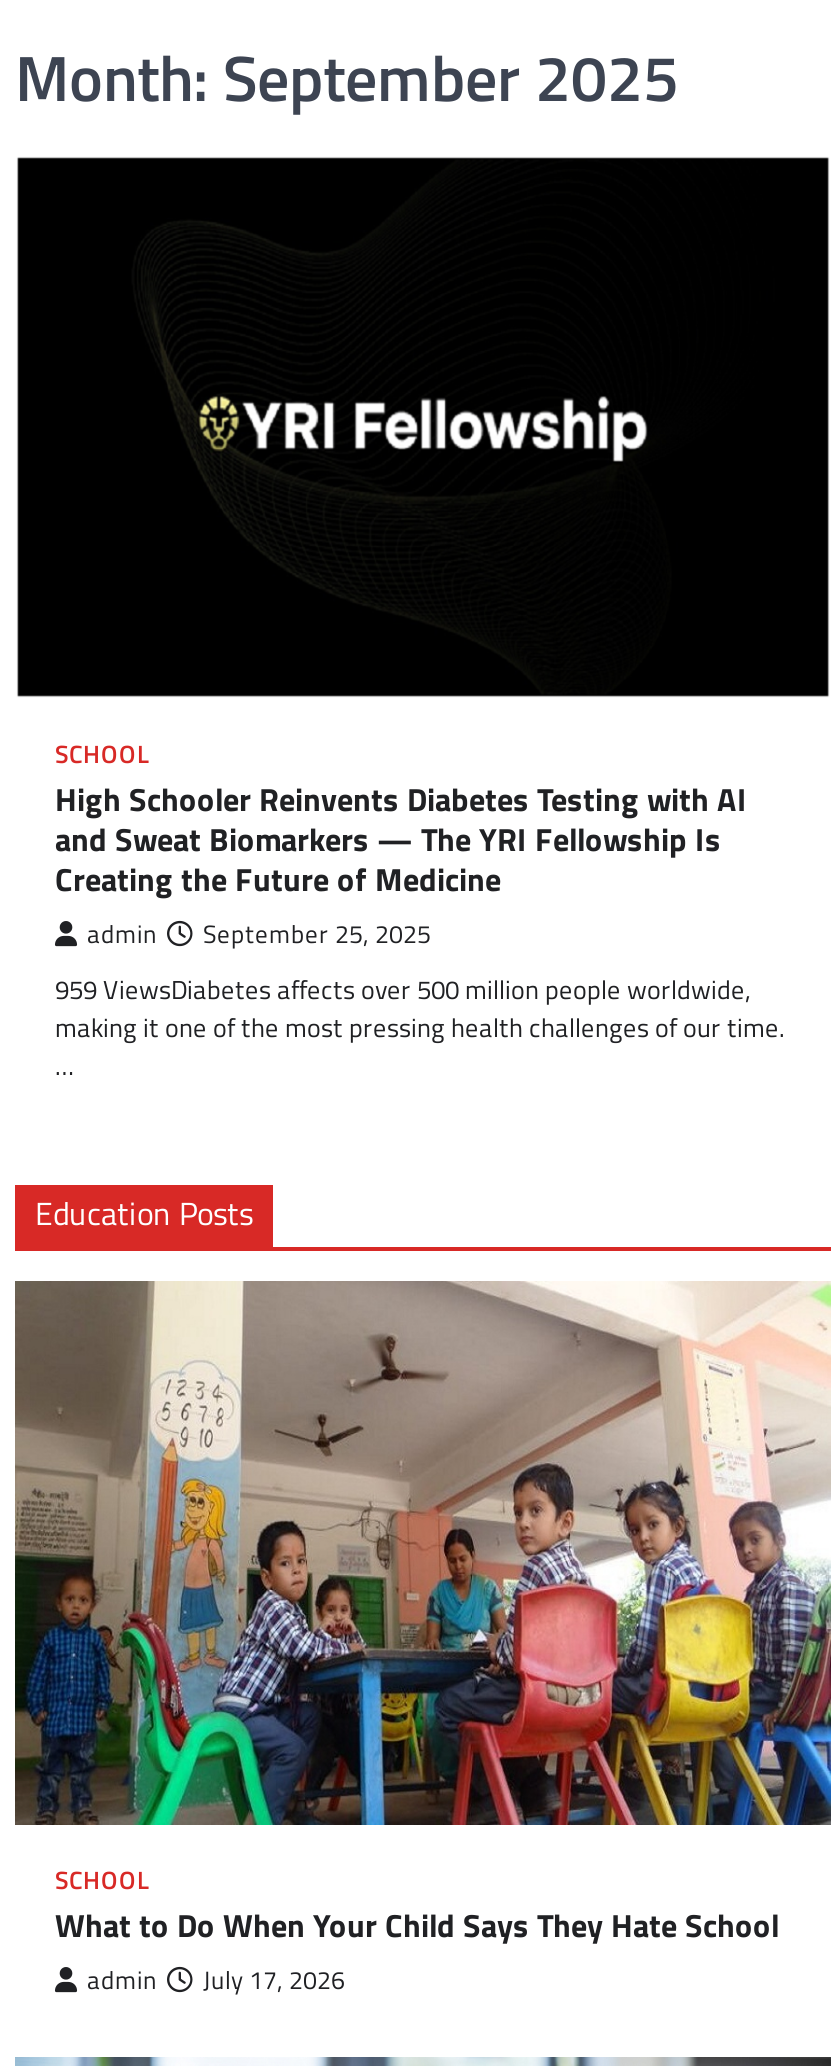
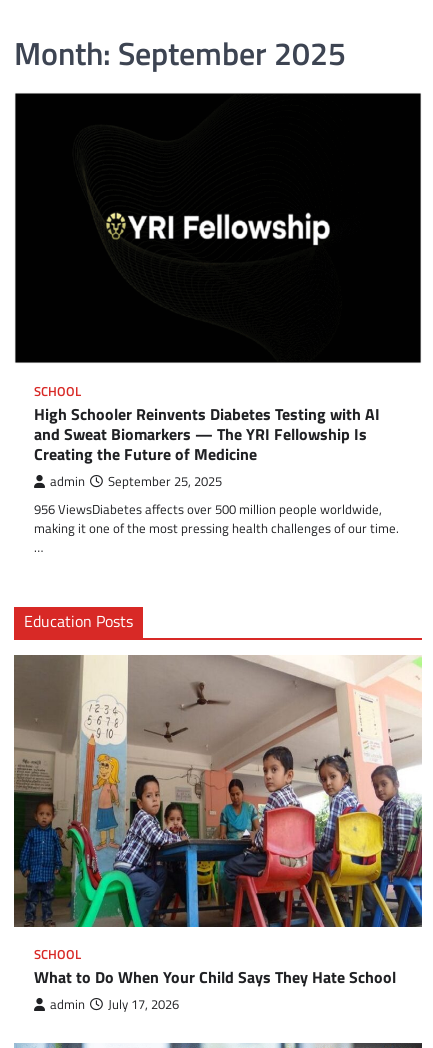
[55,969,751,1009] 959 ViewsDiabetes affects over 500 million people worldwide, -> [34,499,382,519] 956 ViewsDiabetes affects over 500 million people worldwide,

